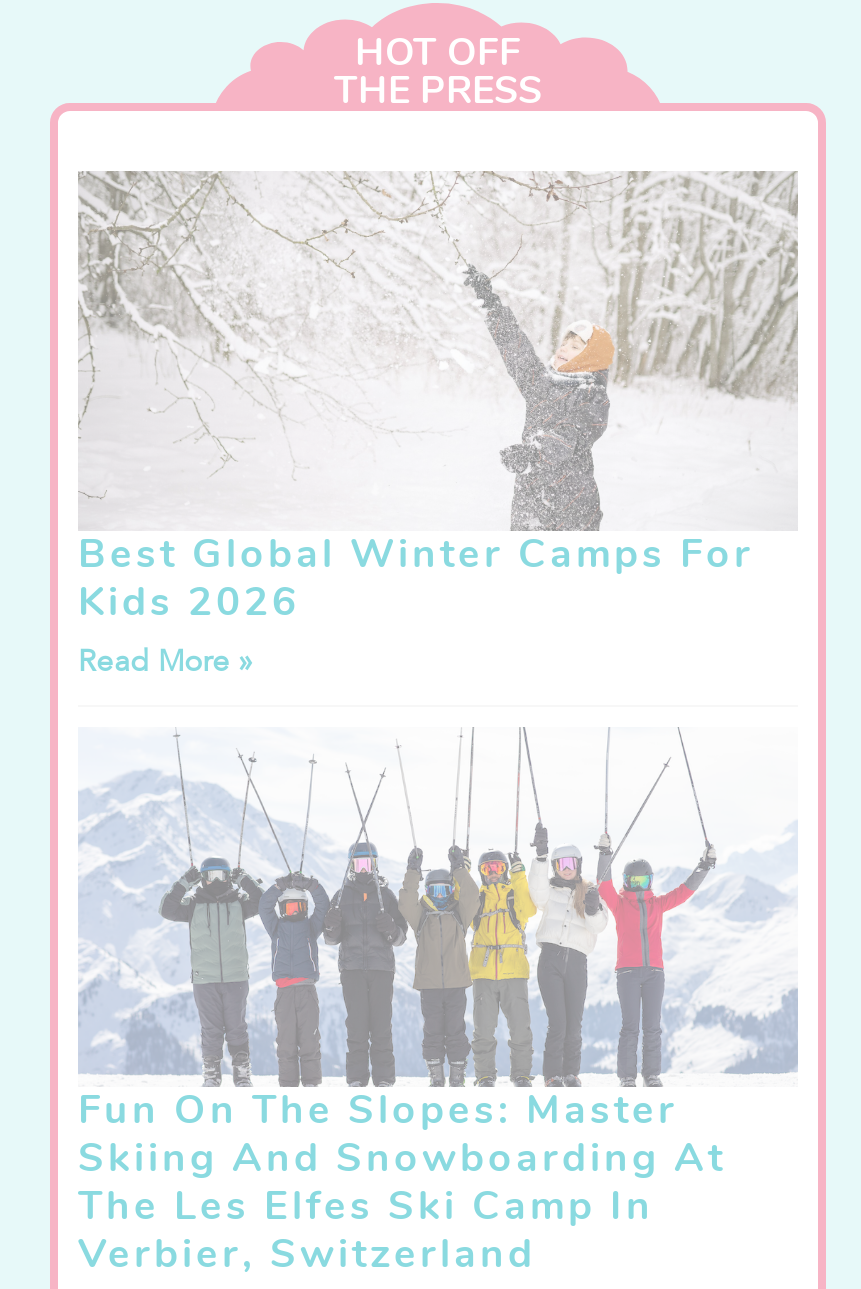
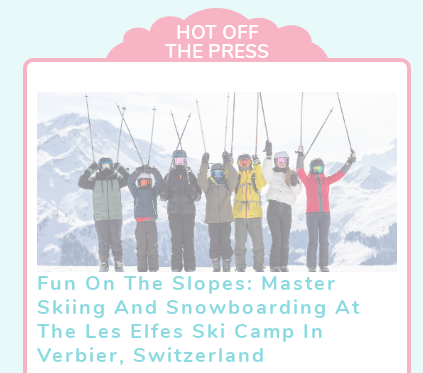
[76,169,800,680] [image] | Best Global Winter Camps For | Kids 2026 | Read More » -> none

